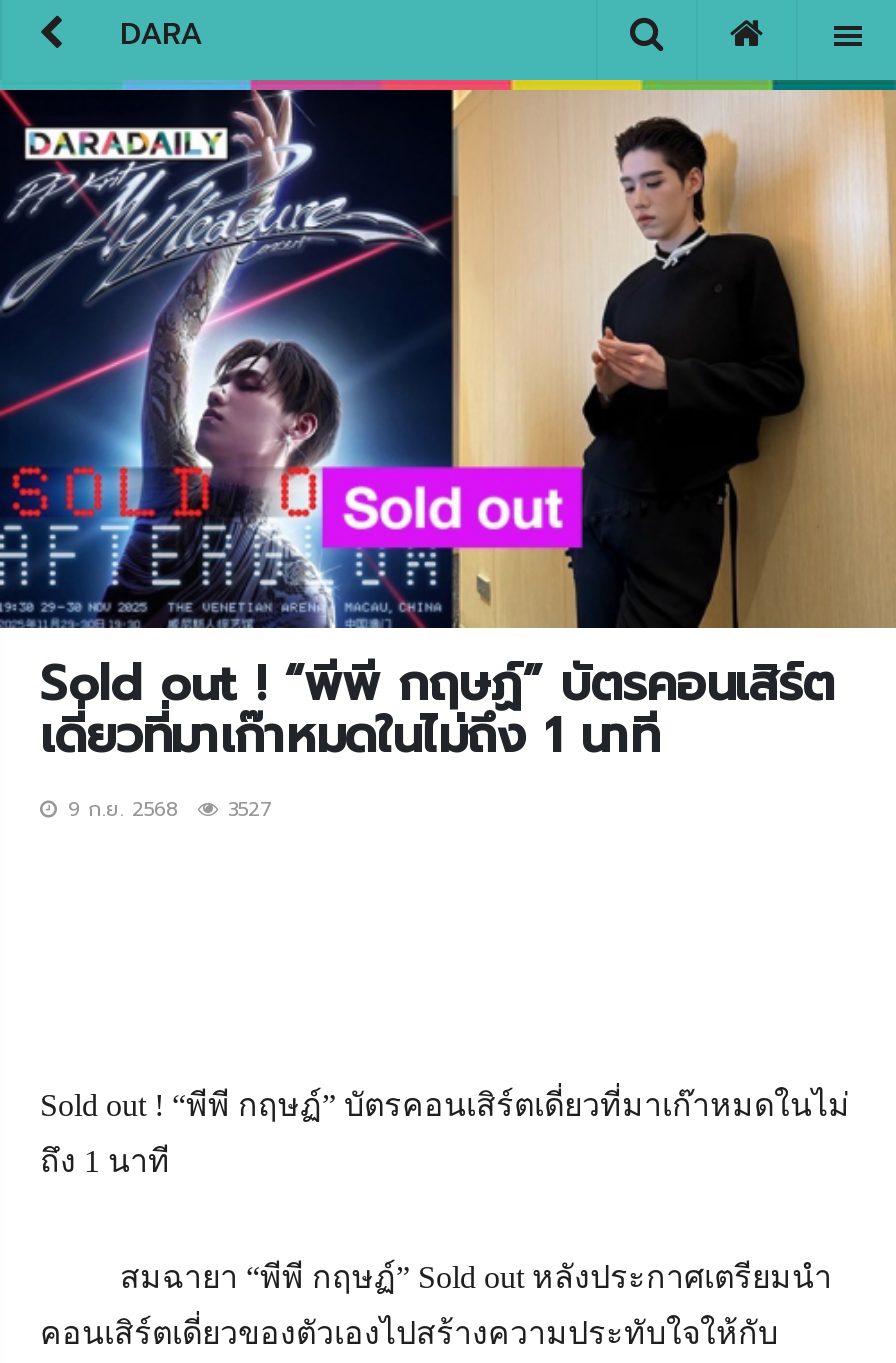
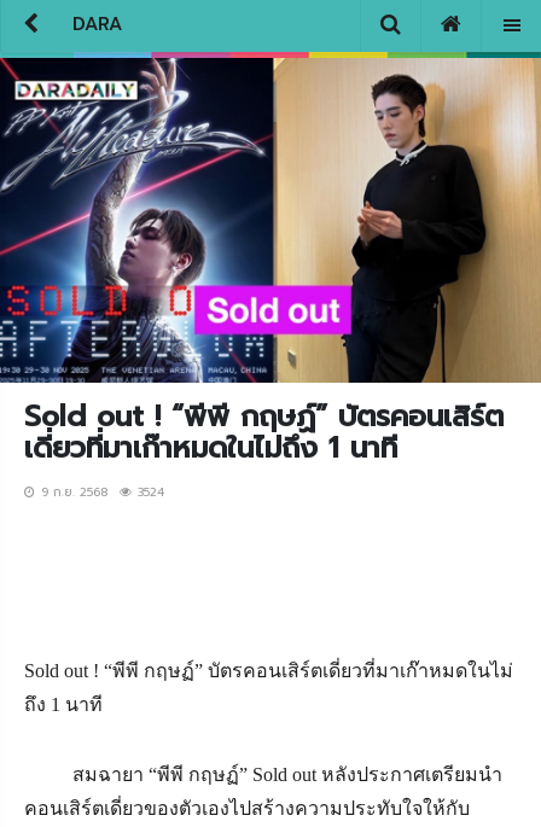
[68,794,270,824] 9 ก.ย. 2568 3527 -> [41,483,164,501] 9 ก.ย. 2568 3524

